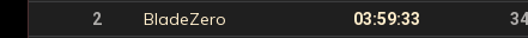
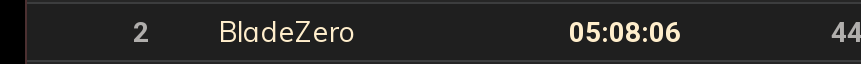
[353,9,420,28] 03:59:33 -> [569,16,681,48] 05:08:06
[510,9,528,28] 34 -> [831,16,861,48] 44

